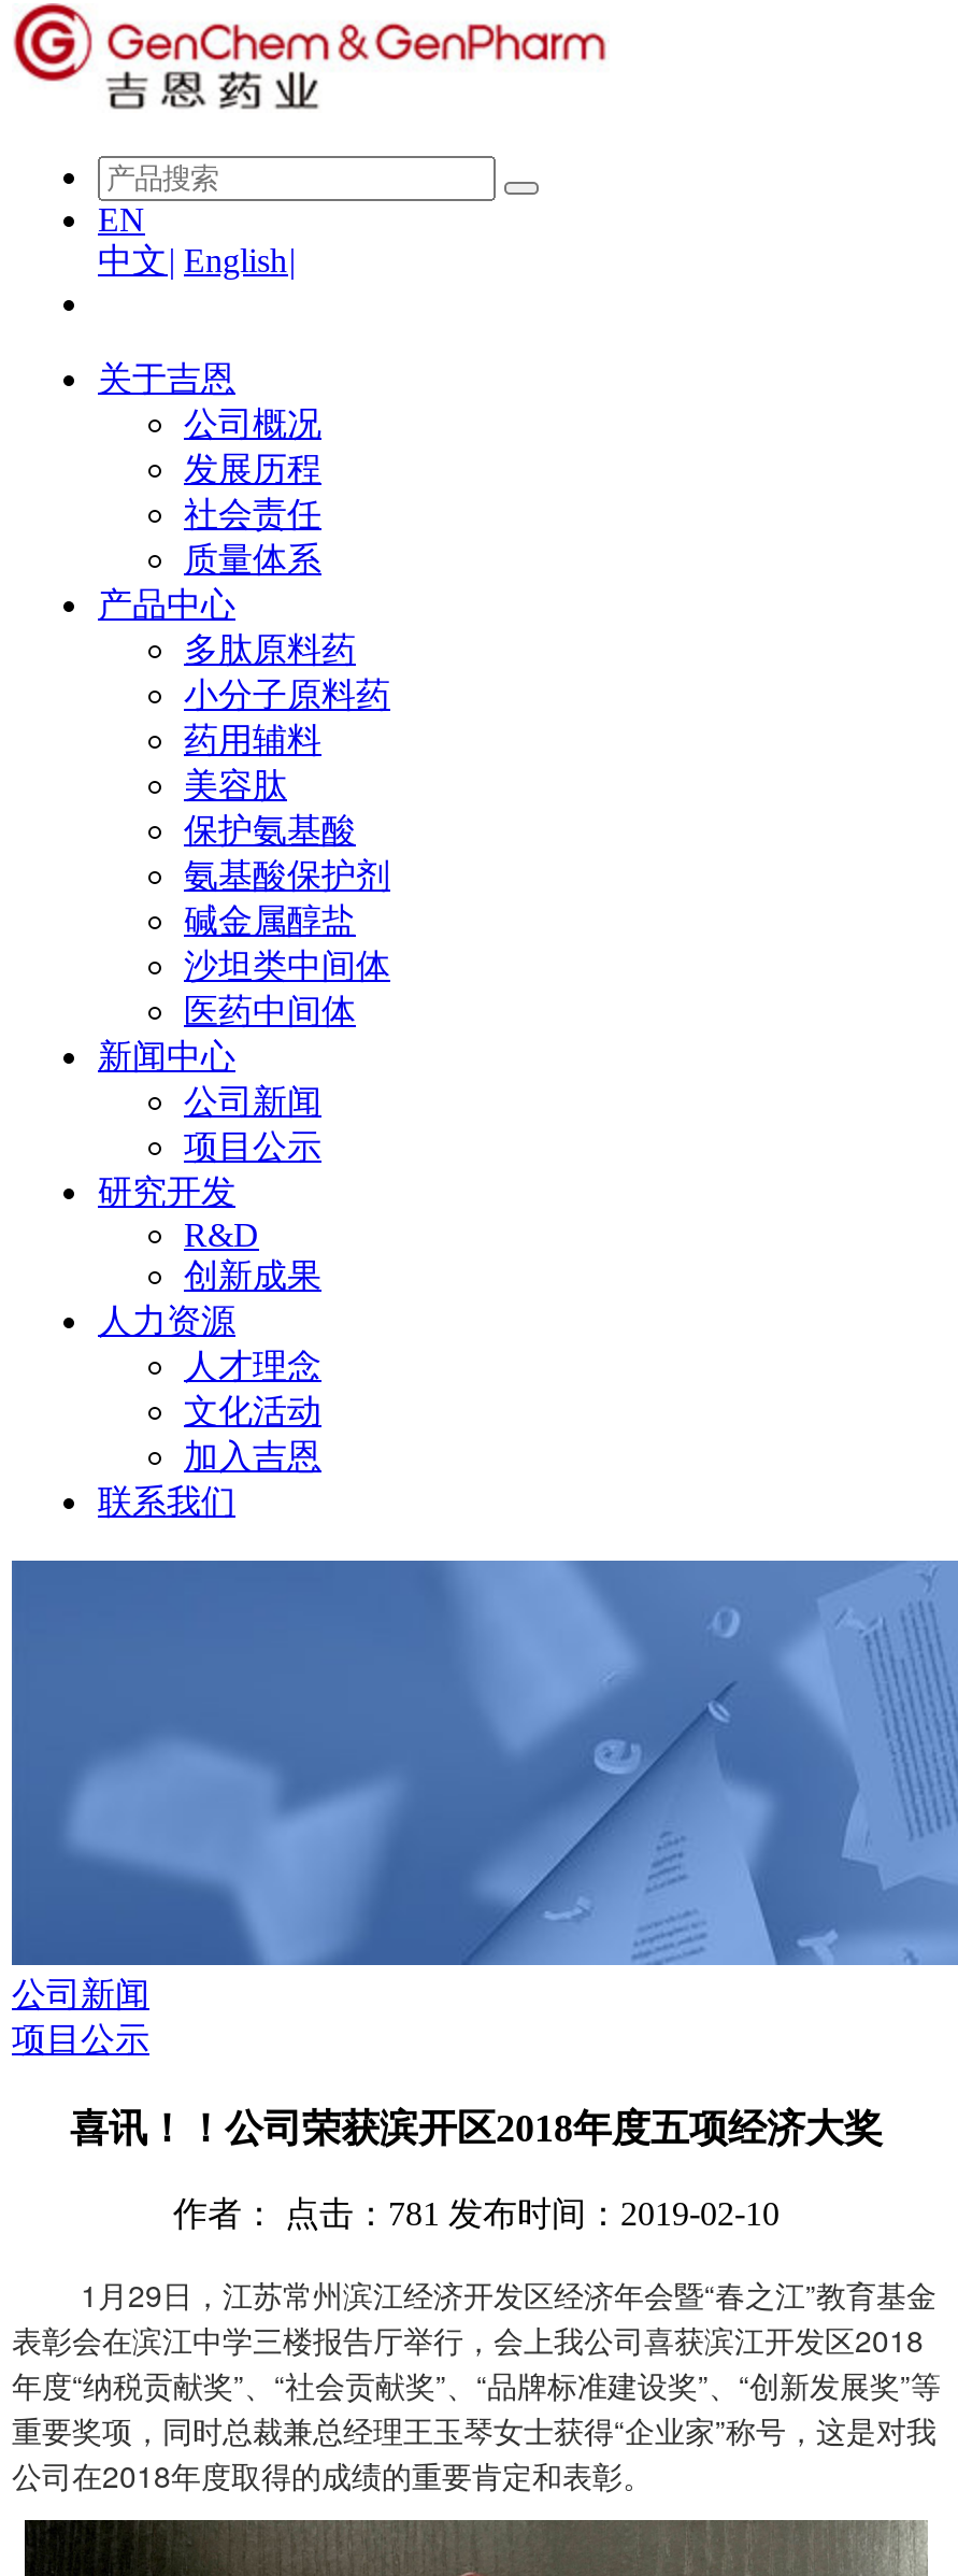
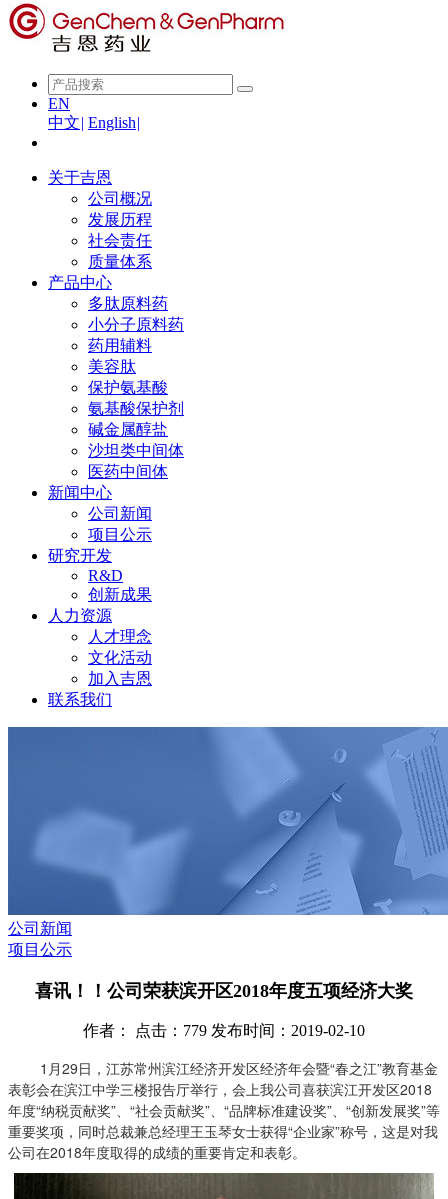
[173,2195,780,2232] 作者： 点击：781 发布时间：2019-02-10 -> [83,1022,365,1039] 作者： 点击：779 发布时间：2019-02-10

